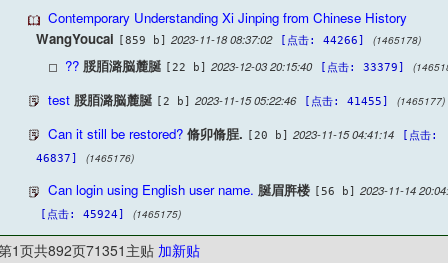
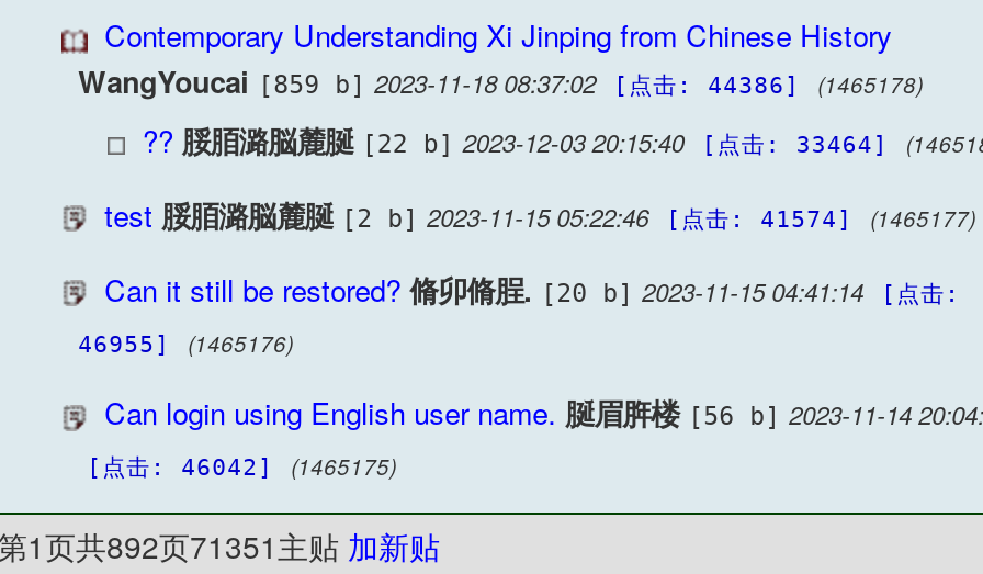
[36,29,421,48] WangYoucai [859 b] 2023-11-18 08:37:02 [点击: 44266] (1465178) -> [78,61,923,103] WangYoucai [859 b] 2023-11-18 08:37:02 [点击: 44386] (1465178)
[320,61,405,74] [点击: 33379] -> [702,131,888,160] [点击: 33464]
[48,90,445,109] test 脮脜潞脳麓脠 [2 b] 2023-11-15 05:22:46 [点击: 41455] (1465177) -> [104,194,976,236] test 脮脜潞脳麓脠 [2 b] 2023-11-15 05:22:46 [点击: 41574] (1465177)
[36,150,134,164] 46837] (1465176) -> [78,327,293,358] 46955] (1465176)
[40,207,181,221] [点击: 45924] (1465175) -> [87,451,396,482] [点击: 46042] (1465175)

